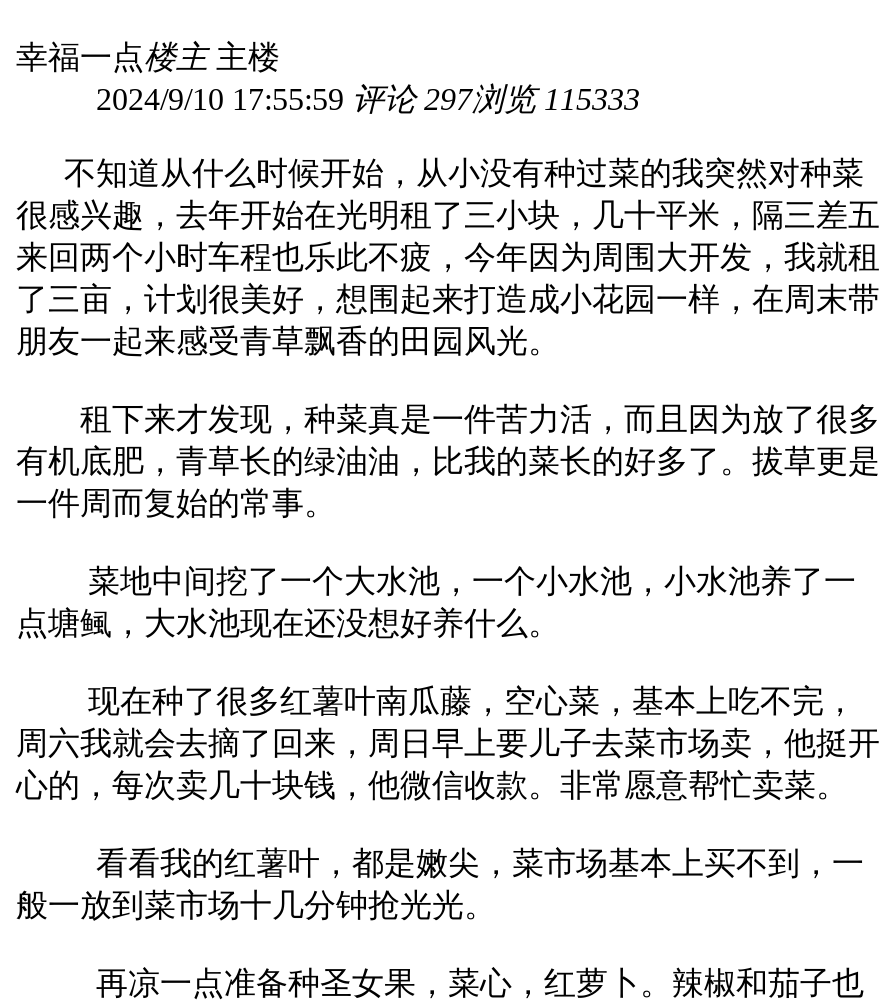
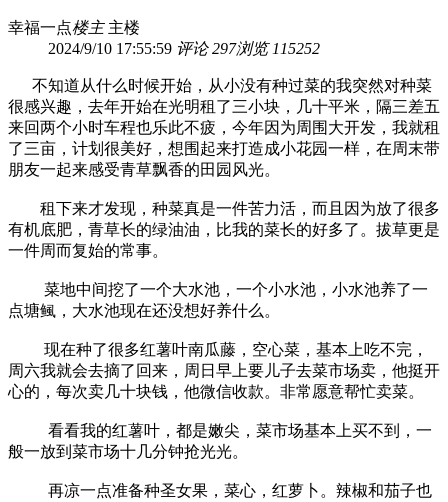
[96,83,640,117] 2024/9/10 17:55:59评论 297浏览 115333 -> [48,40,320,57] 2024/9/10 17:55:59评论 297浏览 115252

